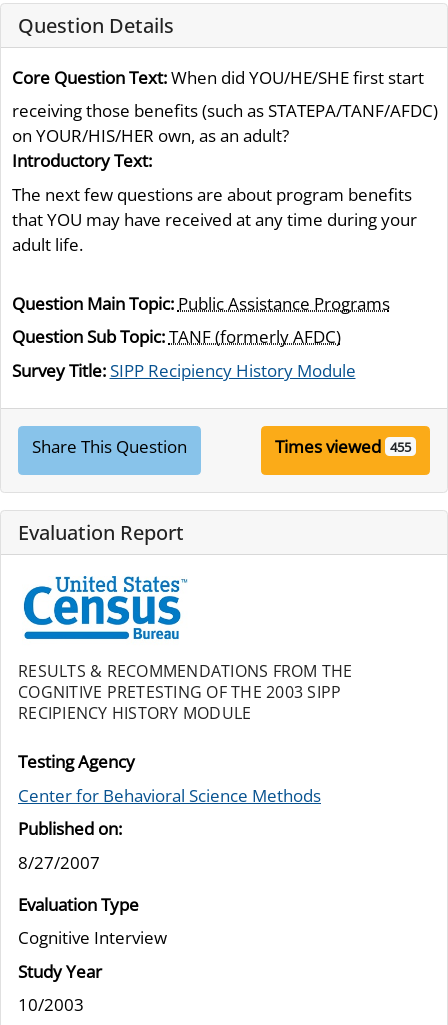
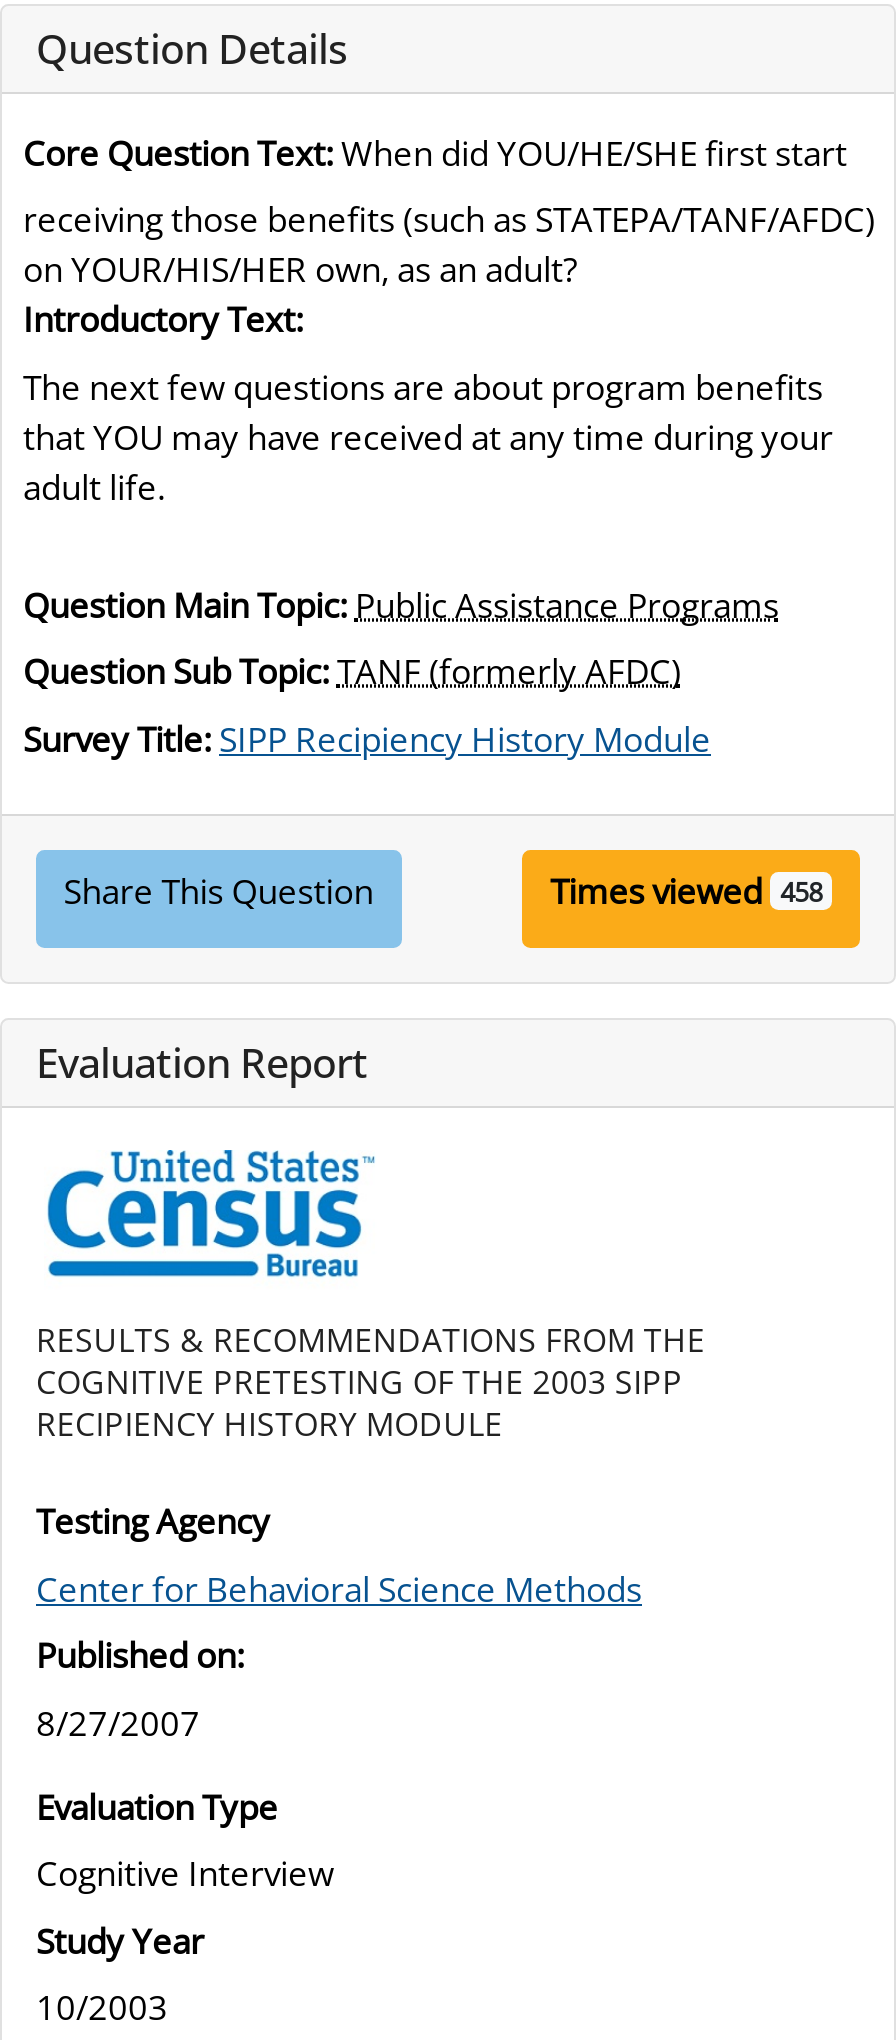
[275,435,411,458] Times viewed 455 -> [550,867,822,913] Times viewed 458

